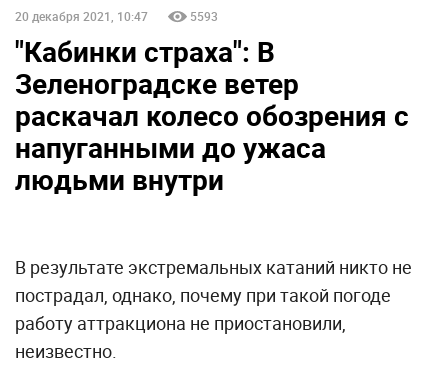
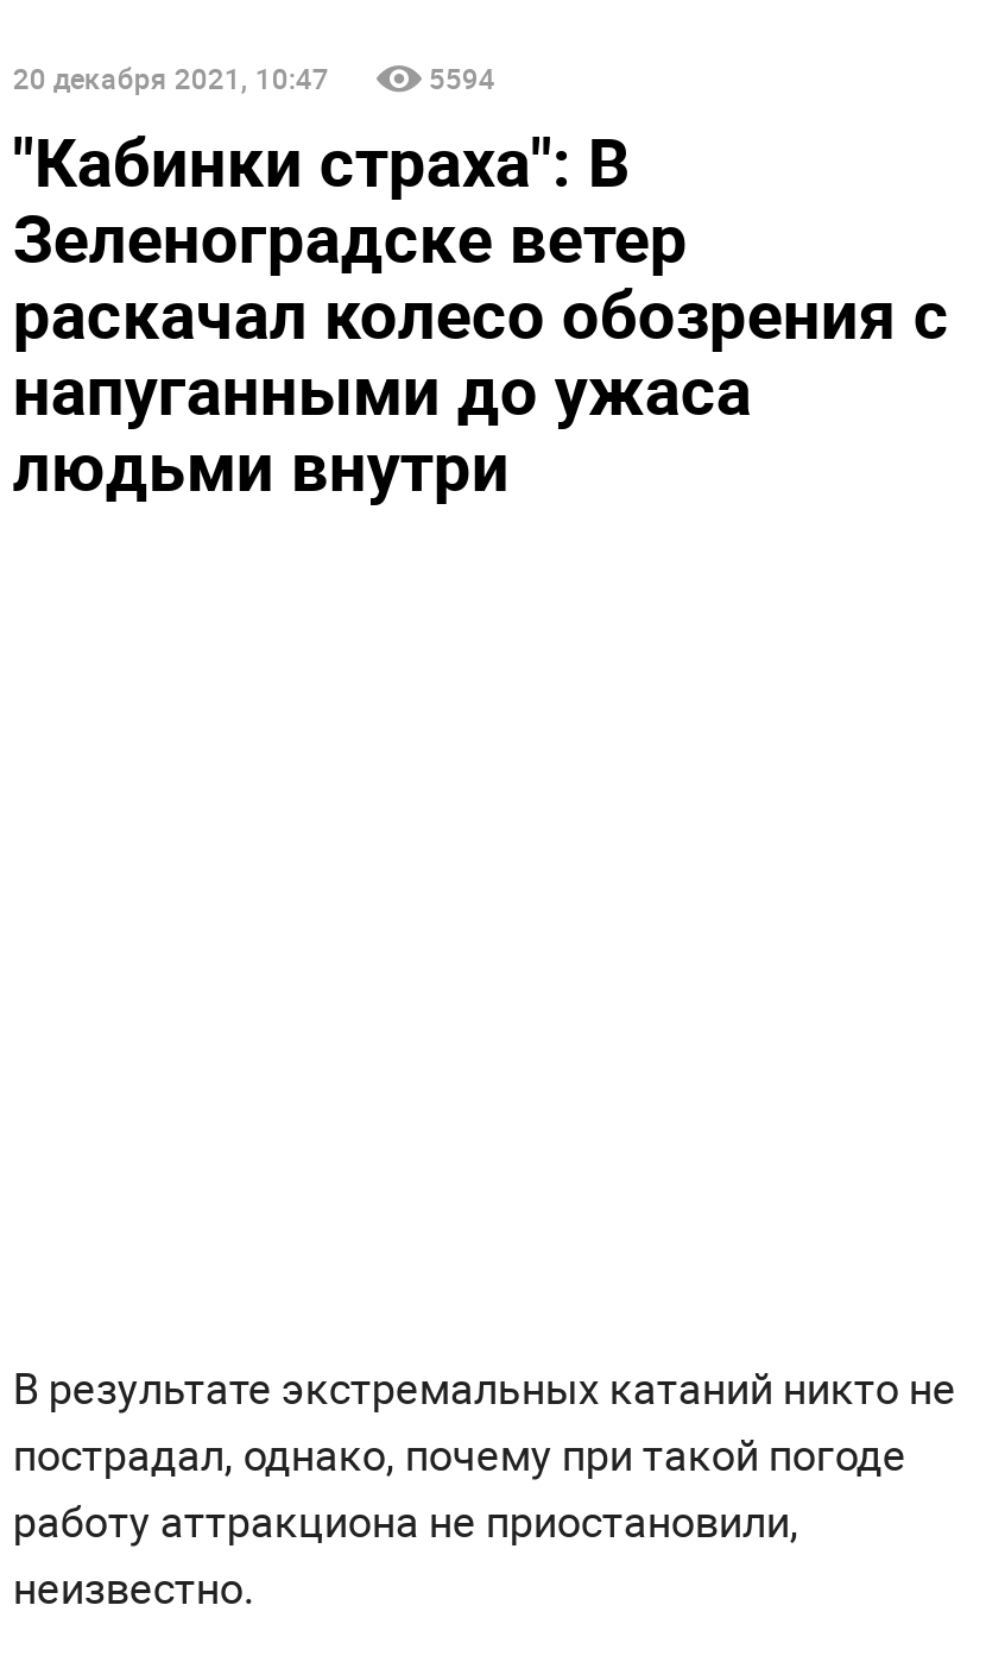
[190,8,218,24] 5593 -> [429,59,495,97] 5594

